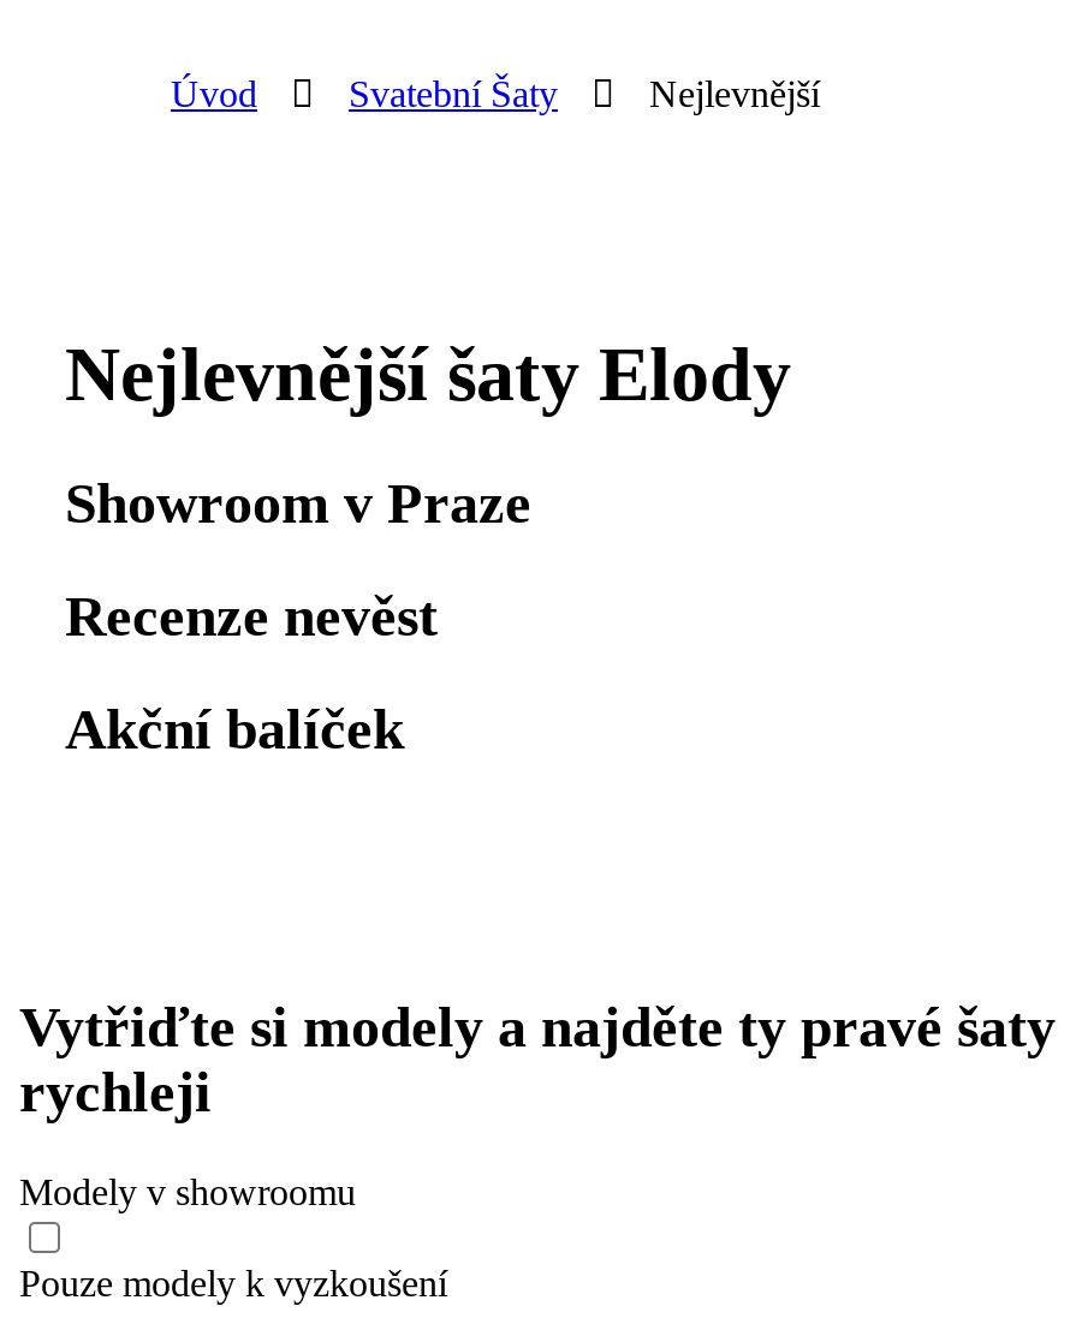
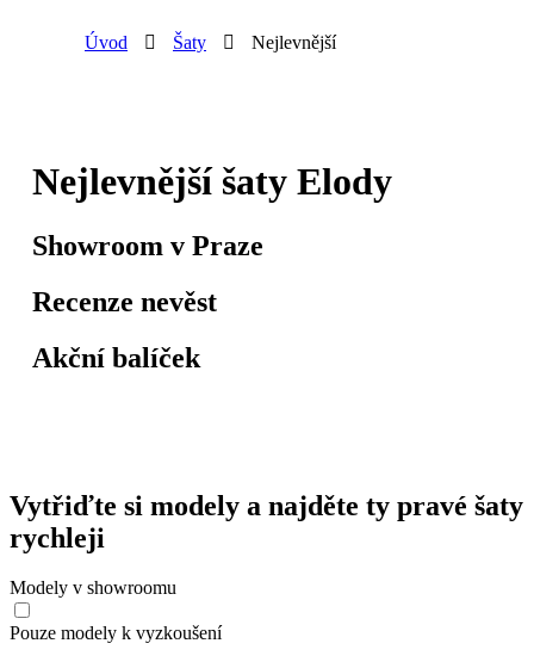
[349,73,558,114] Svatební Šaty -> [173,32,206,52] Šaty

